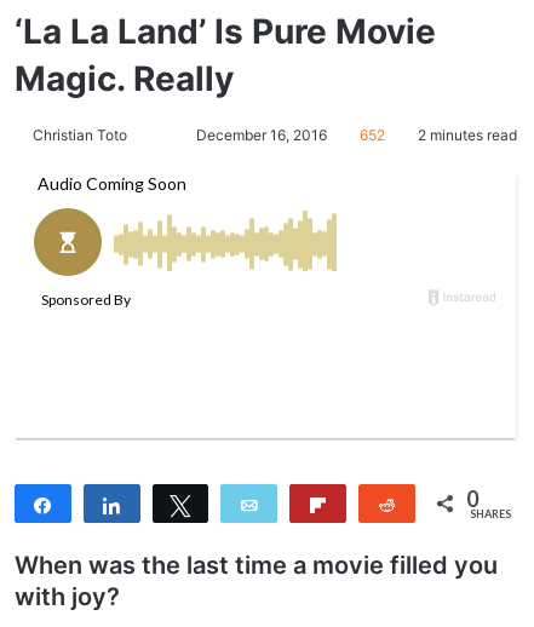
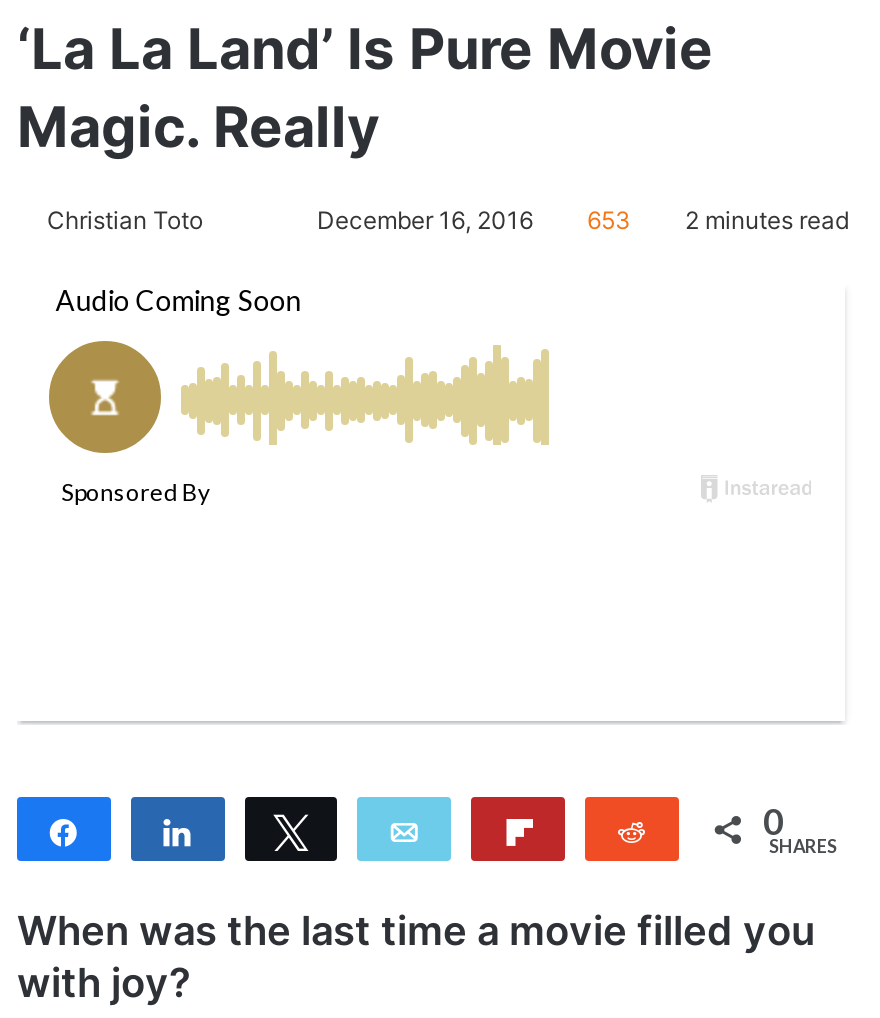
[356,126,385,144] 652 -> [581,205,631,235] 653

